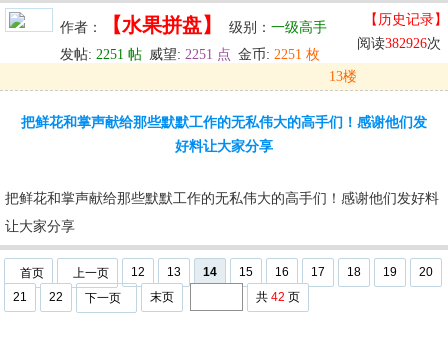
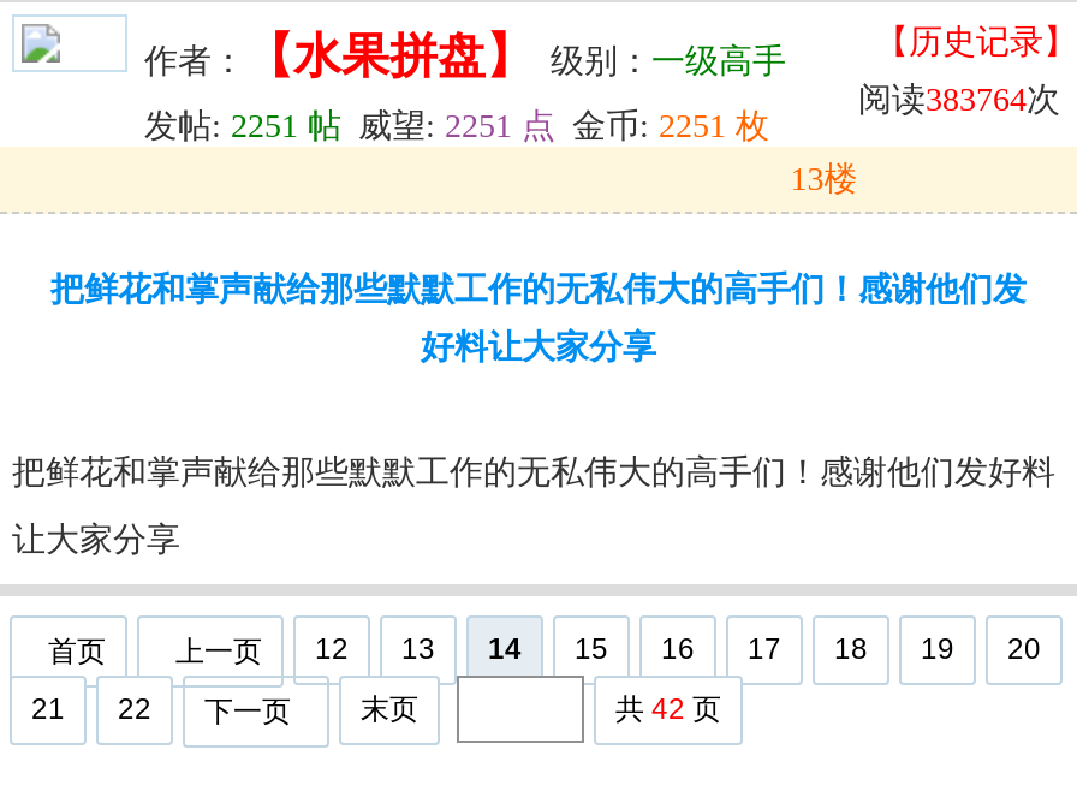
[357,36,448,51] 阅读382926次 -> [858,82,1077,118] 阅读383764次

